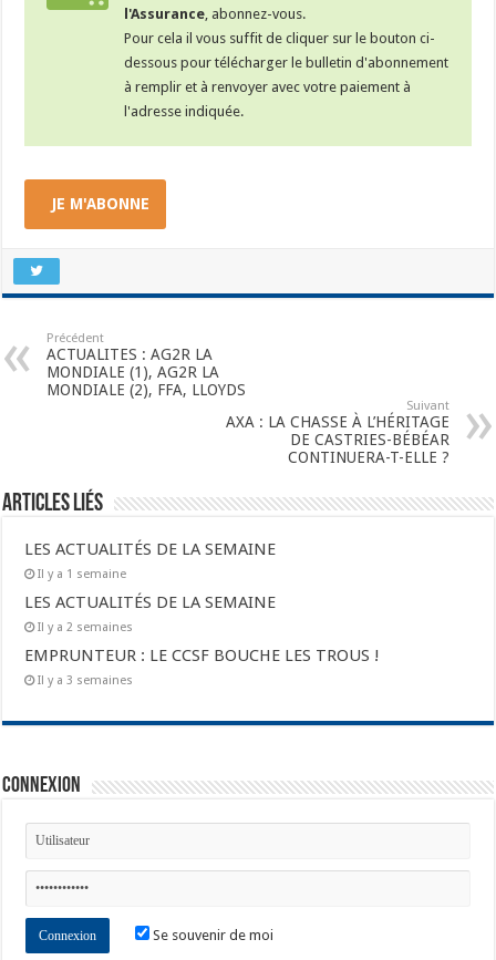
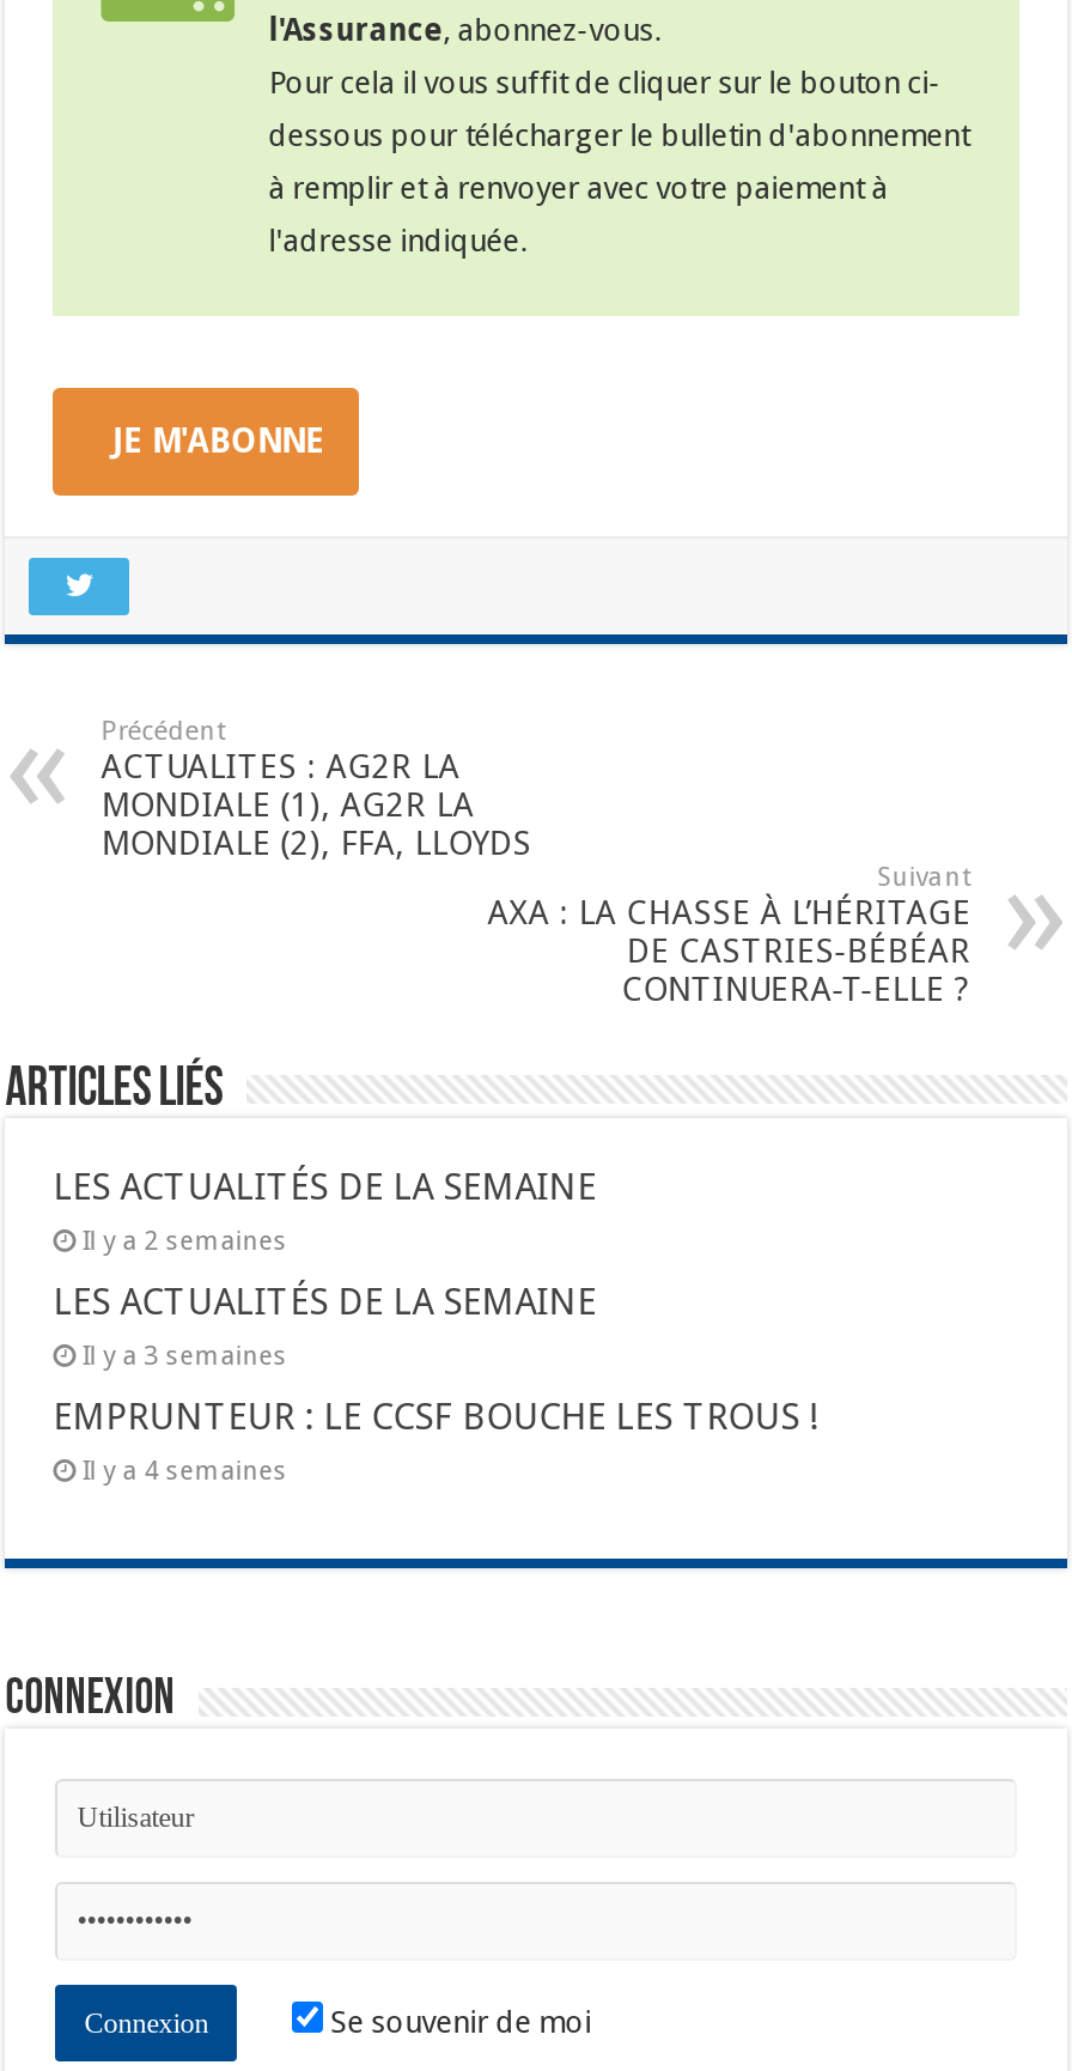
[38,567,126,581] Il y a 1 semaine -> none
moved [38,620,133,634] -> [82,1226,288,1257]: Il y a 2 semaines
none -> [82,1455,288,1487] Il y a 4 semaines
moved [38,673,133,688] -> [82,1341,288,1372]: Il y a 3 semaines

